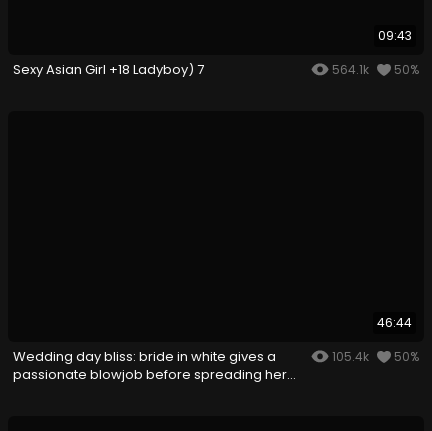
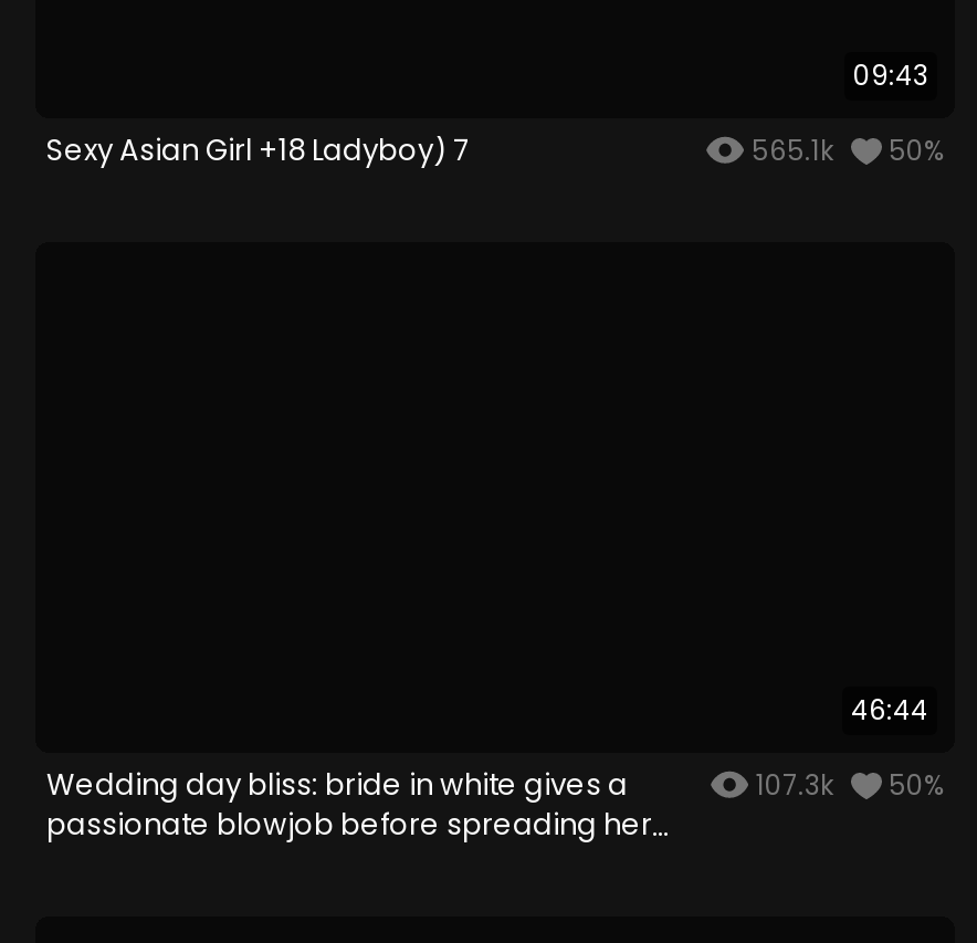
[329,60,419,77] 564.1k 50% -> [745,130,944,168] 565.1k 50%
[329,348,419,365] 105.4k 50% -> [749,767,944,805] 107.3k 50%

